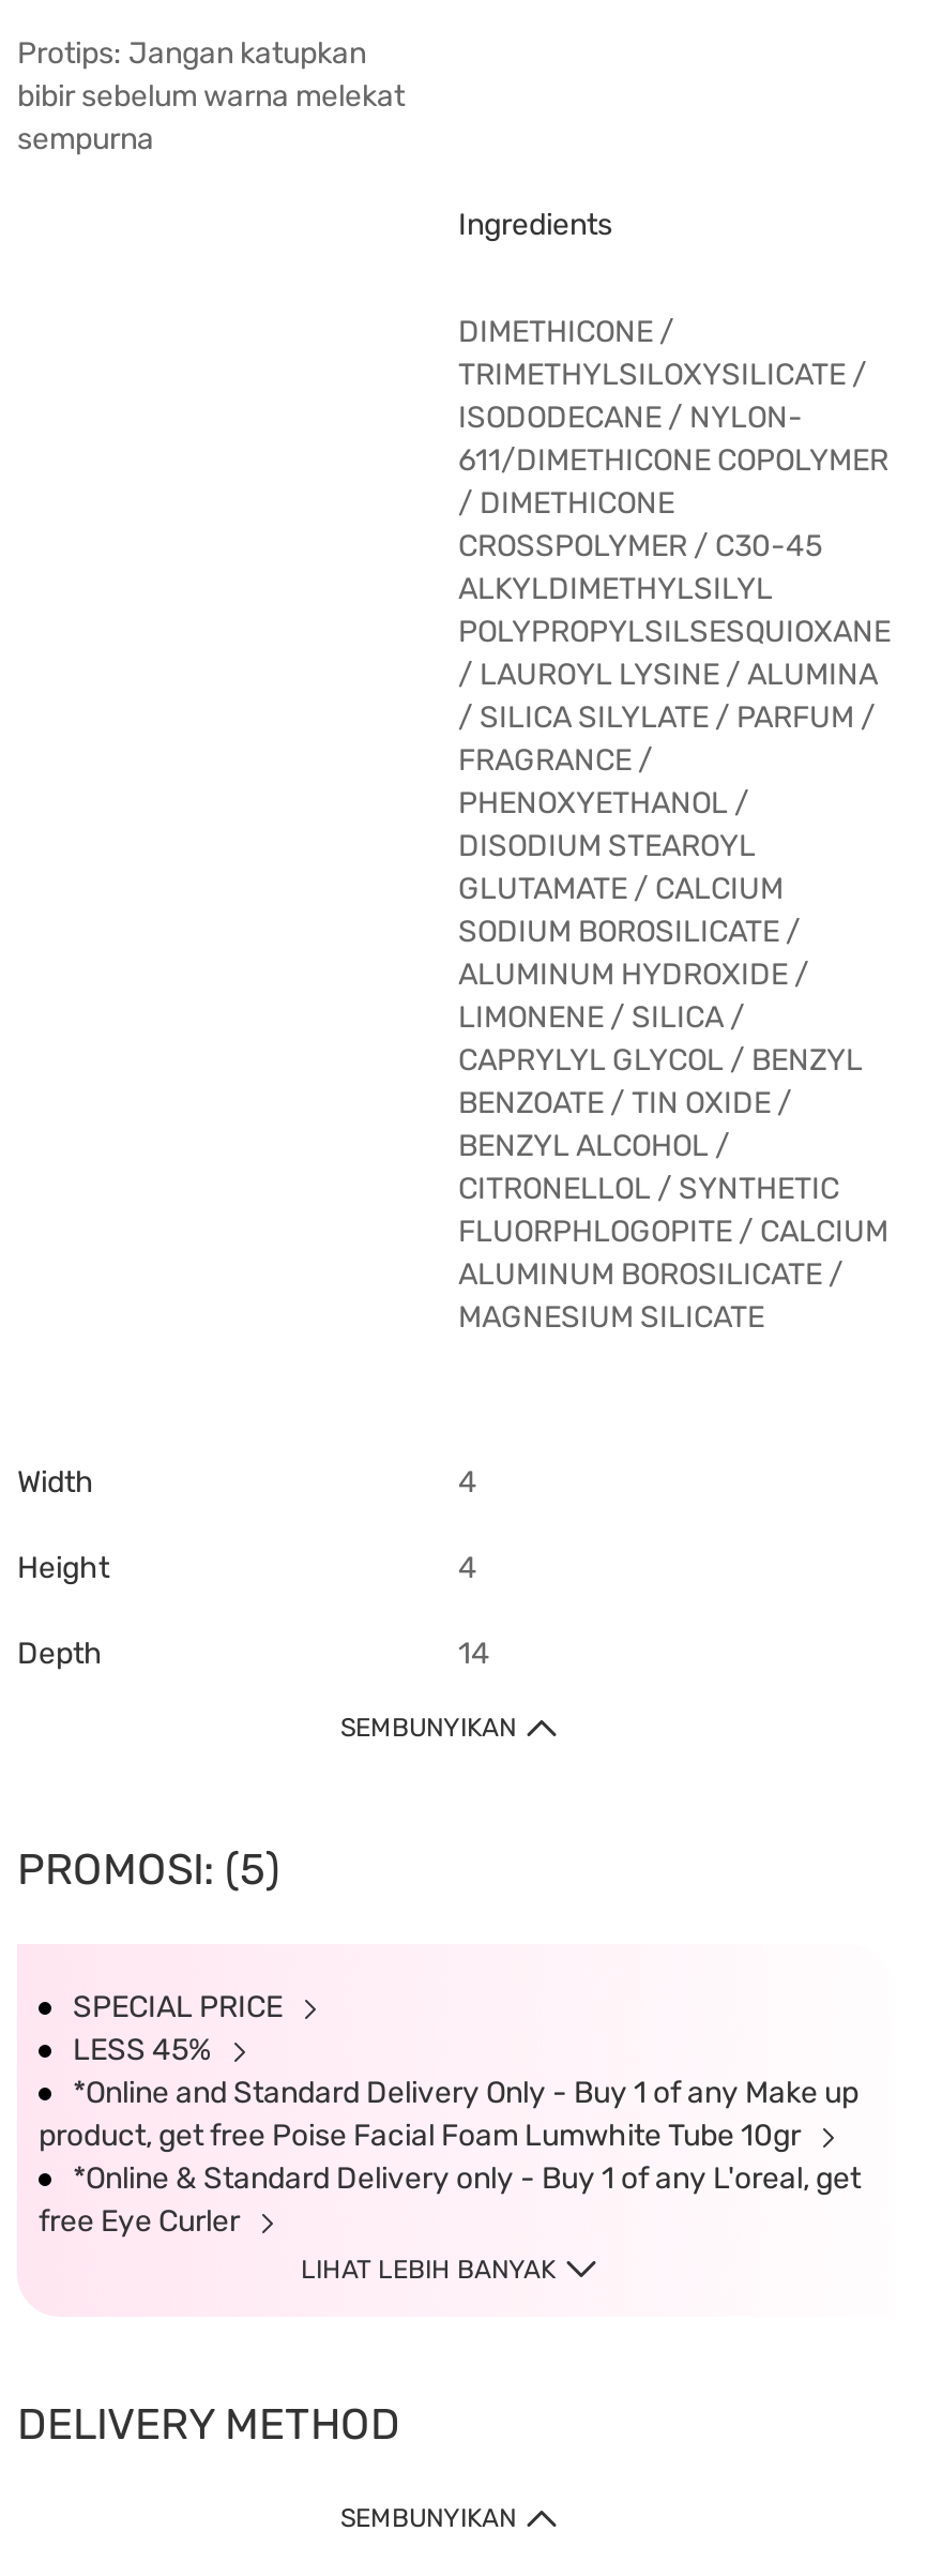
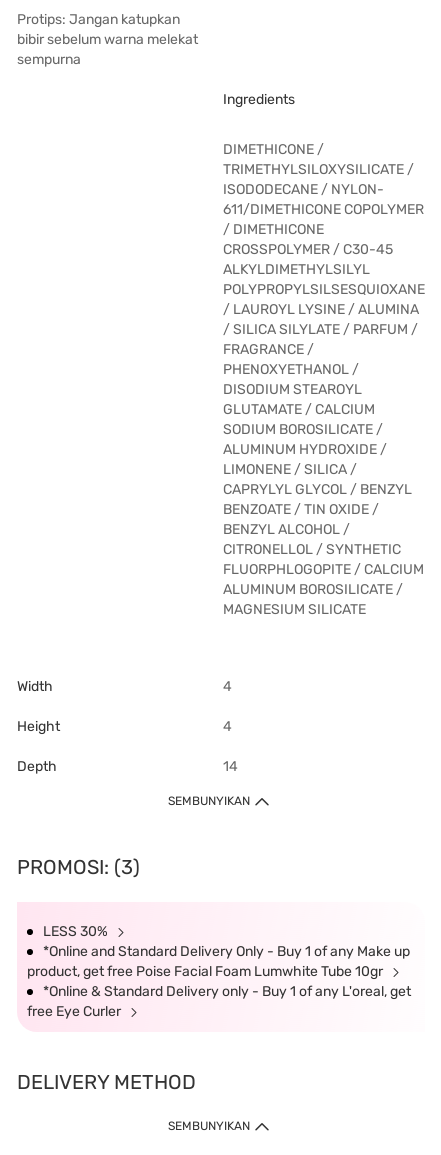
[17,1843,280,1895] PROMOSI: (5) -> [17,855,140,879] PROMOSI: (3)
[73,1989,289,2068] SPECIAL PRICE | LESS 45% -> [43,923,111,940] LESS 30%
[301,2255,556,2285] LIHAT LEBIH BANYAK -> none

